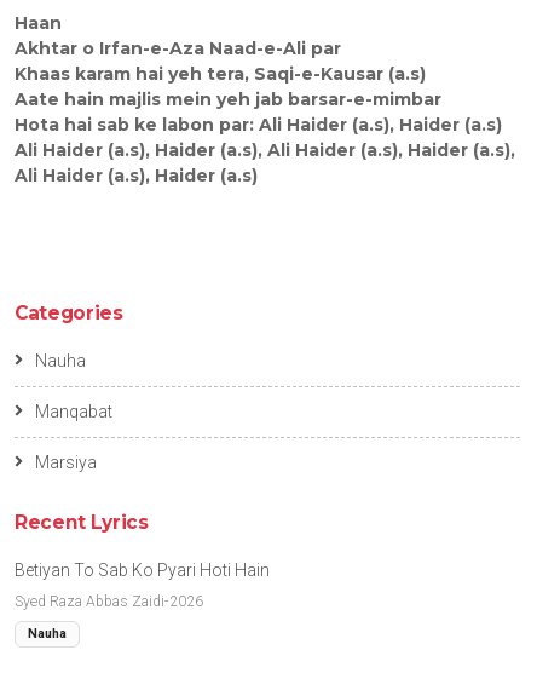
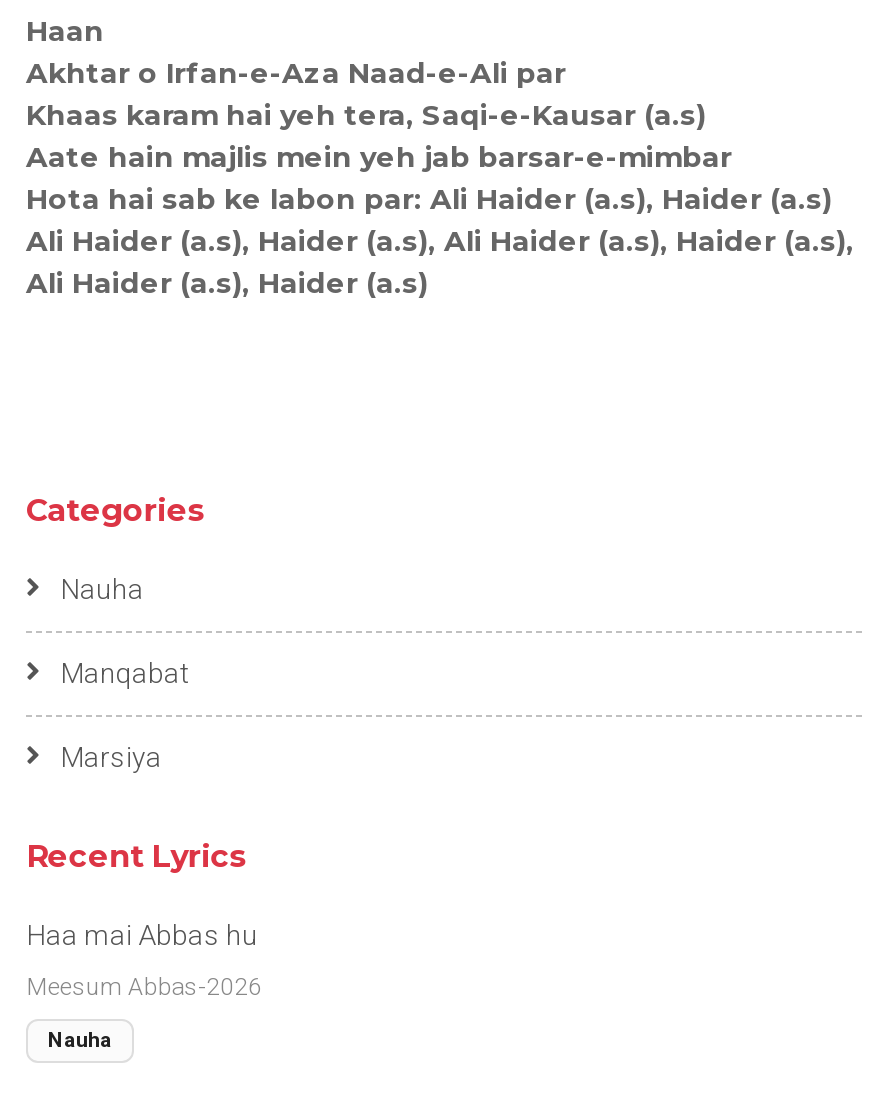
[15,560,270,579] Betiyan To Sab Ko Pyari Hoti Hain -> [26,918,258,950] Haa mai Abbas hu
[15,593,203,610] Syed Raza Abbas Zaidi-2026 -> [26,972,262,1000] Meesum Abbas-2026

